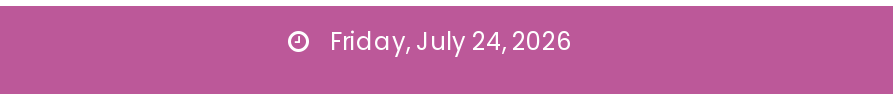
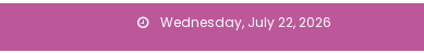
[324,24,572,58] Friday, July 24, 2026 -> [157,13,331,31] Wednesday, July 22, 2026

